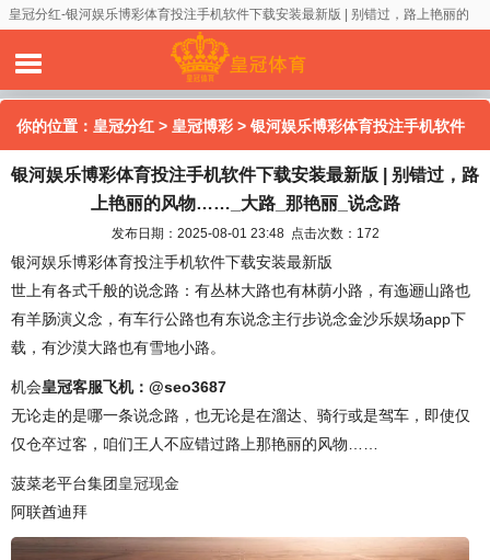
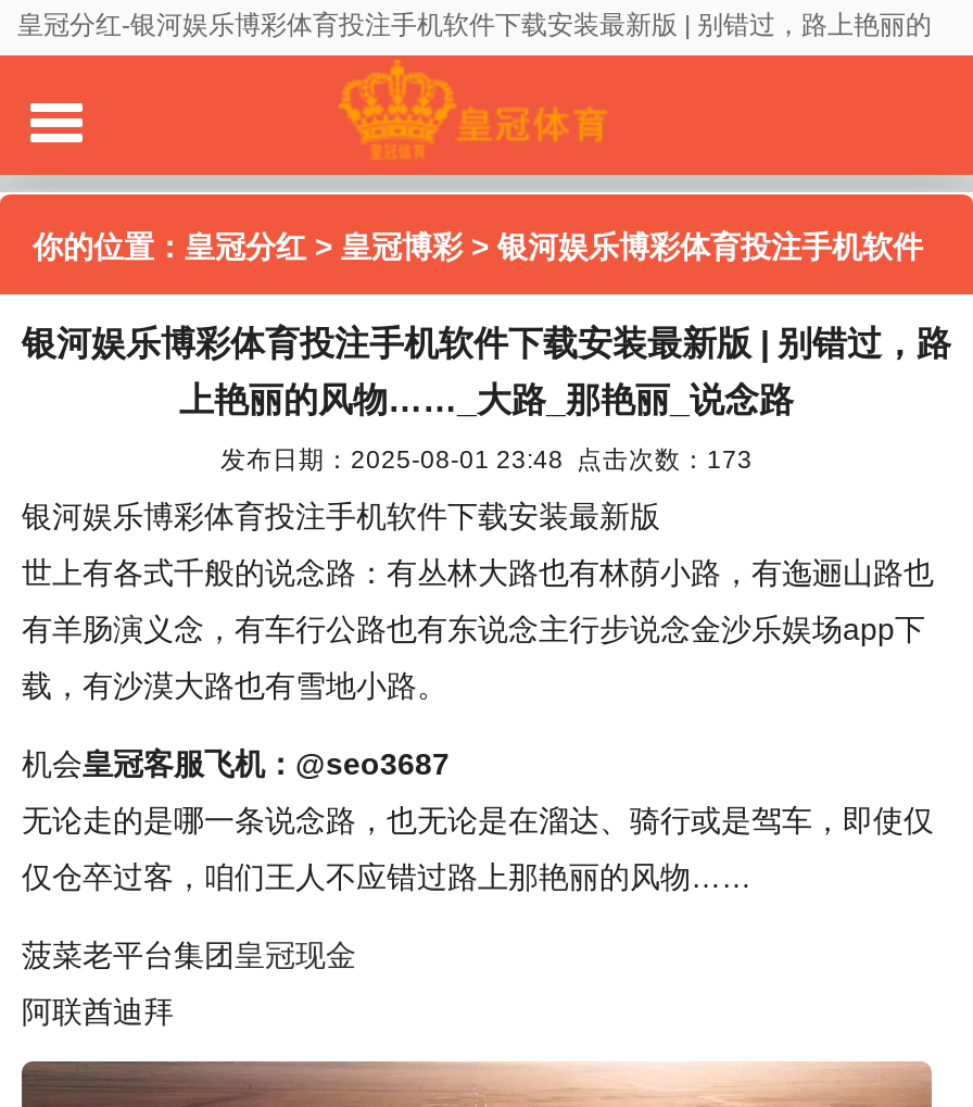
[111,226,379,240] 发布日期：2025-08-01 23:48 点击次数：172 -> [220,444,753,473] 发布日期：2025-08-01 23:48 点击次数：173

